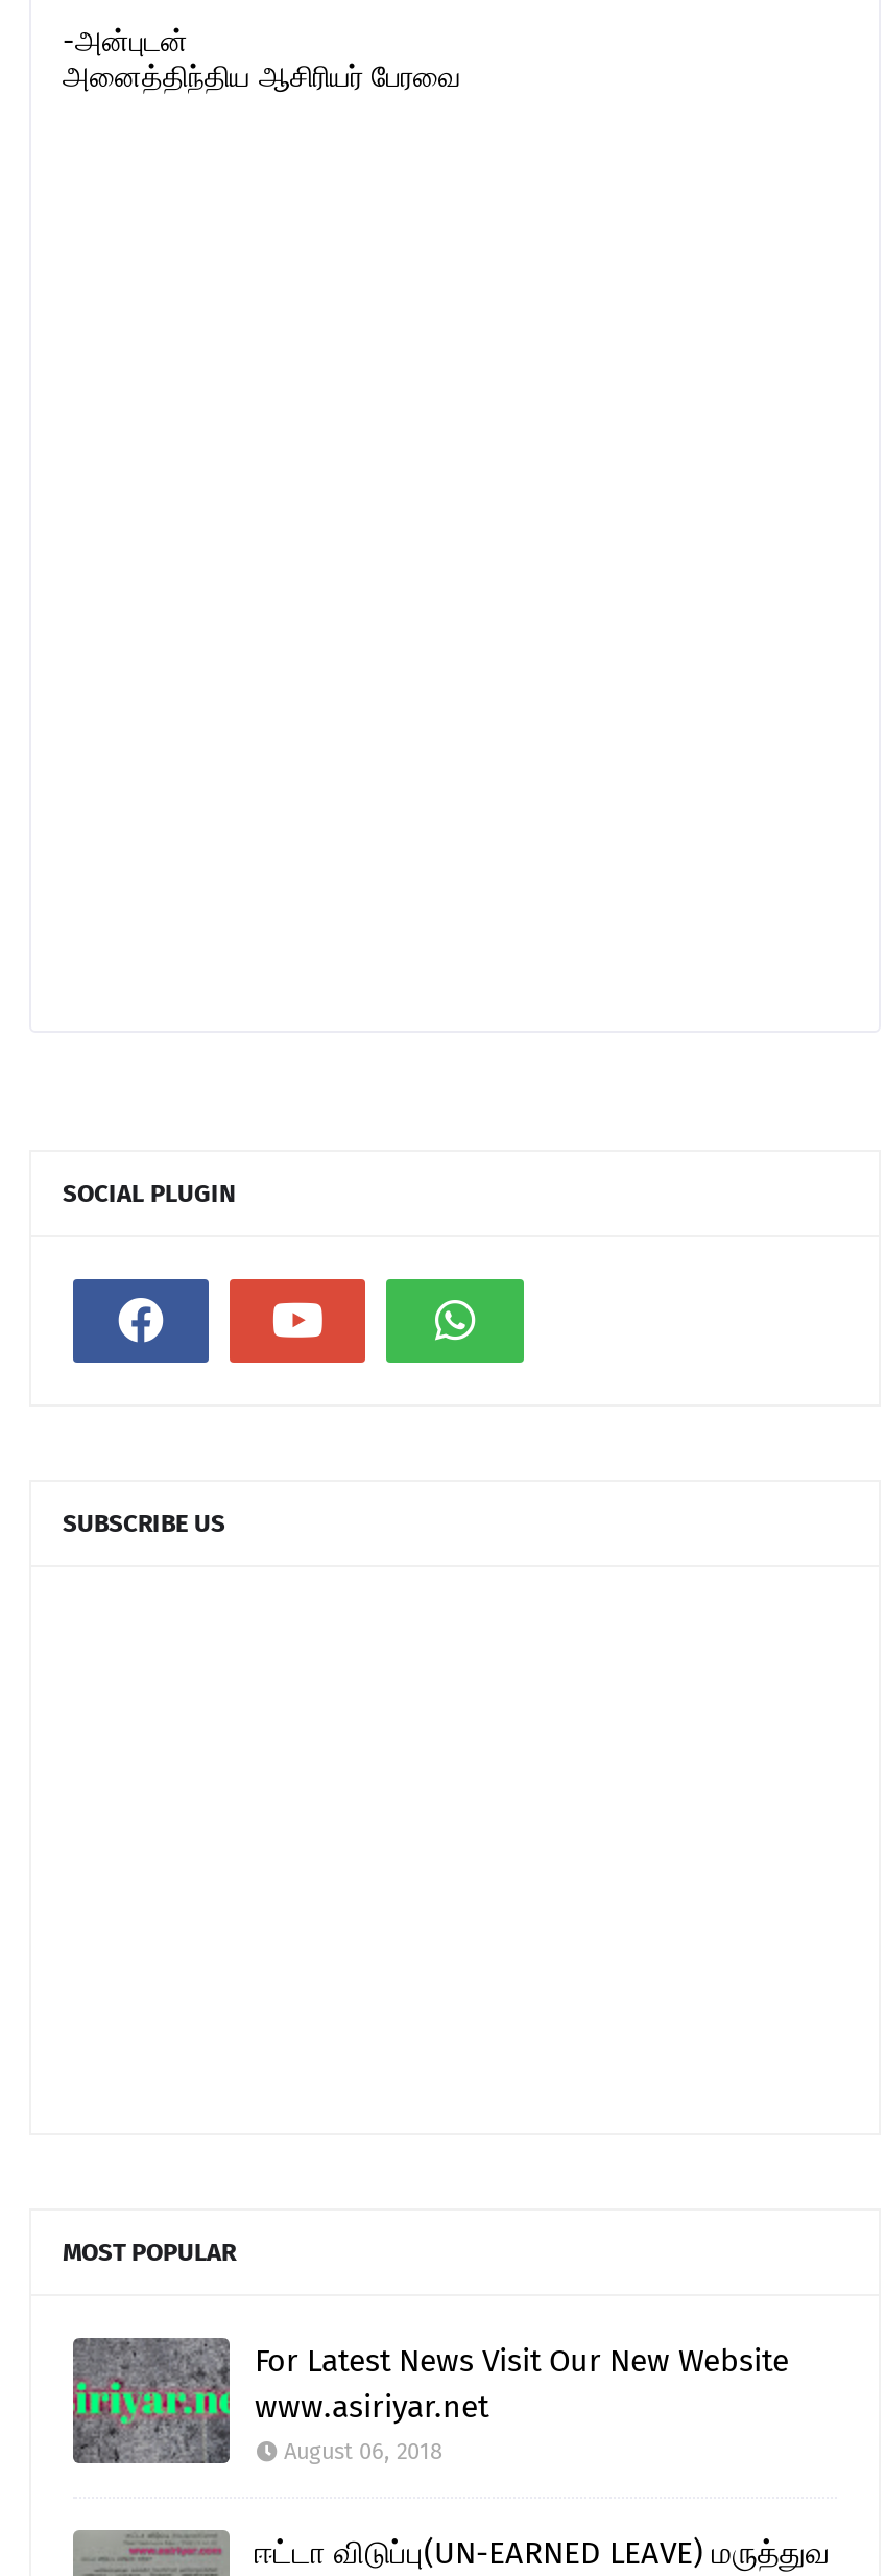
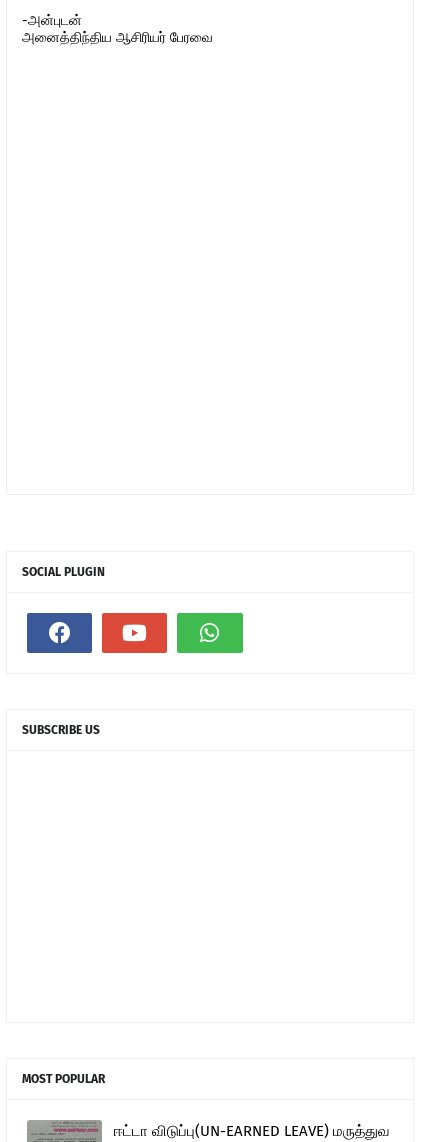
[71,2338,789,2465] [image] | For Latest News Visit Our New Website | www.asiriyar.net | August 06, 2018 -> none

